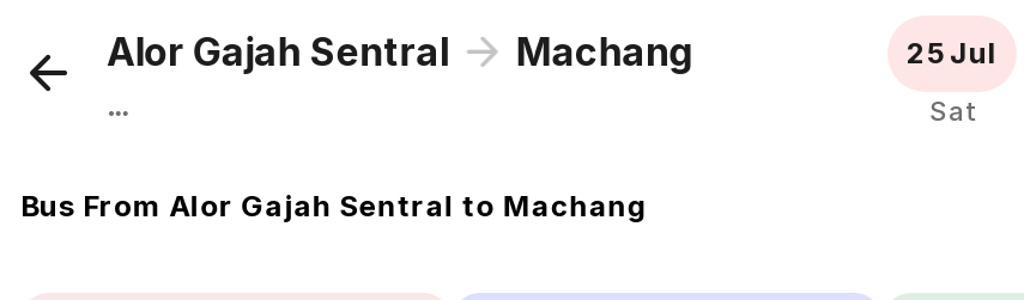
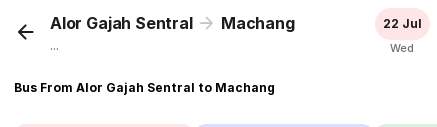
[906,35,998,71] 25 Jul -> [383,16,422,31] 22 Jul
[929,94,975,128] Sat -> [390,41,414,55] Wed

